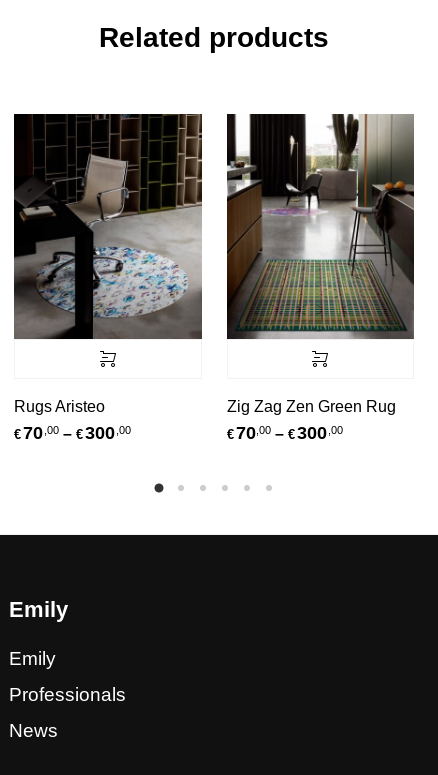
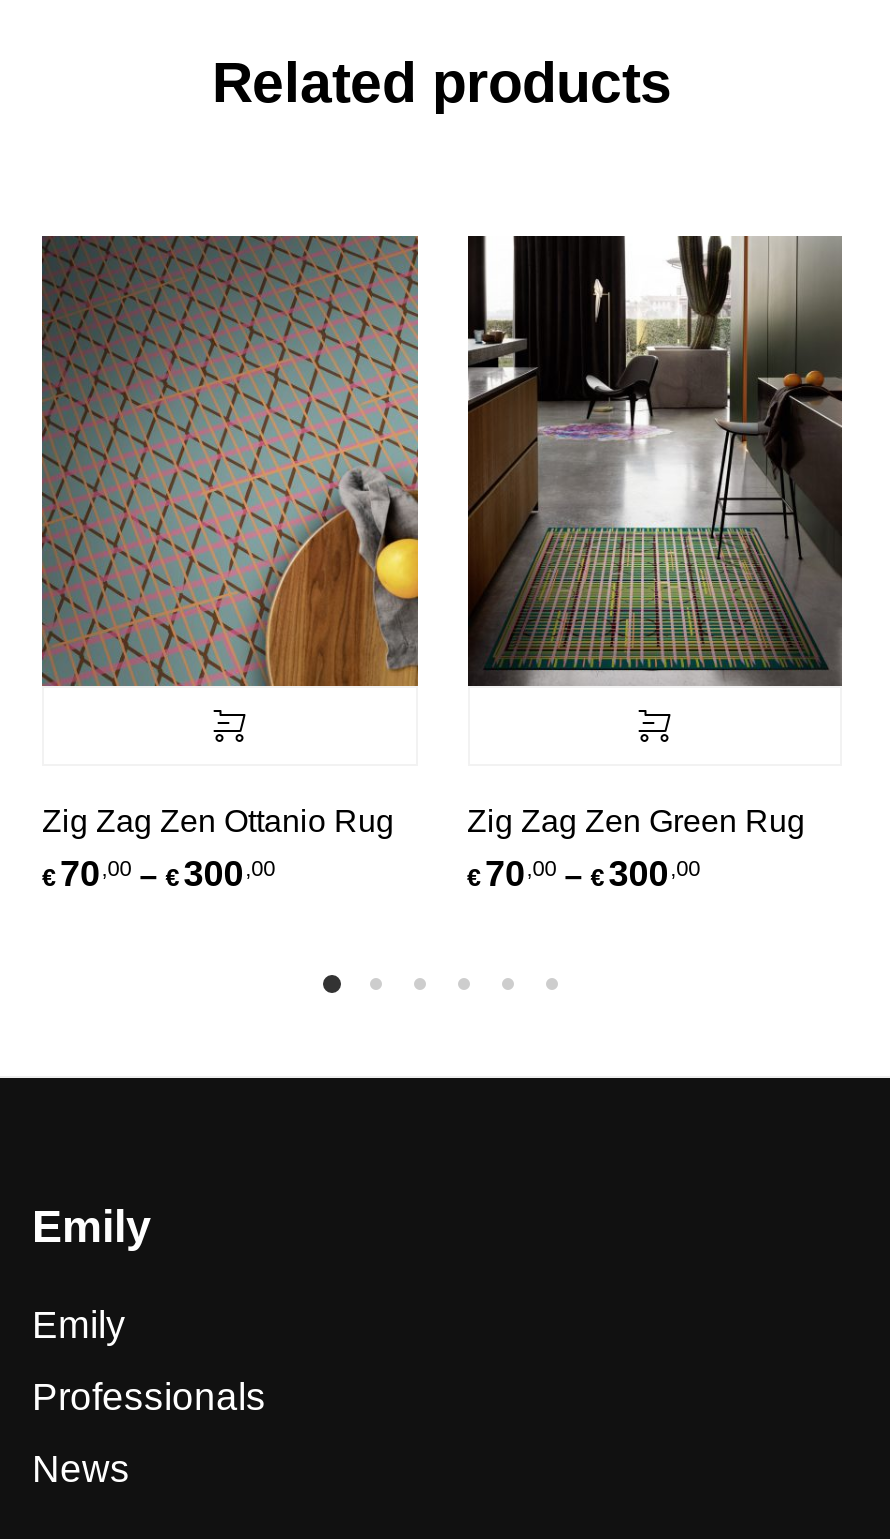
[13,113,203,340] [image] -> [40,234,420,688] [image]
[14,398,105,415] Rugs Aristeo -> [42,804,394,838] Zig Zag Zen Ottanio Rug

